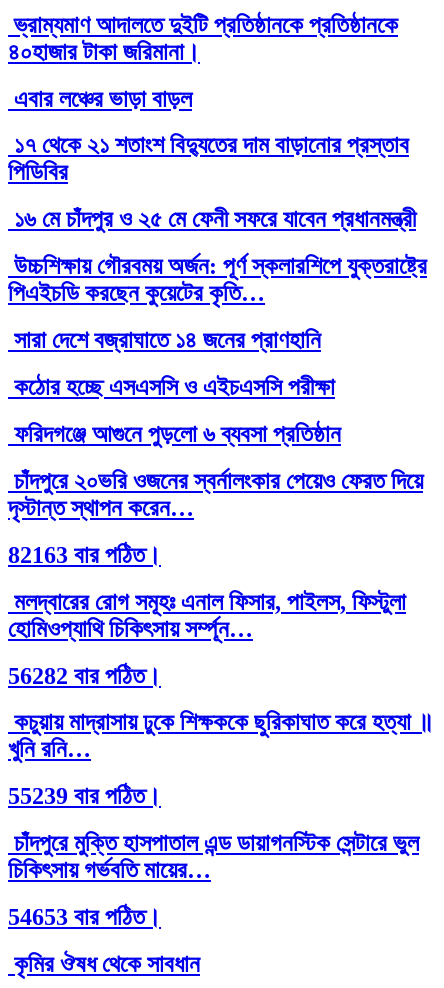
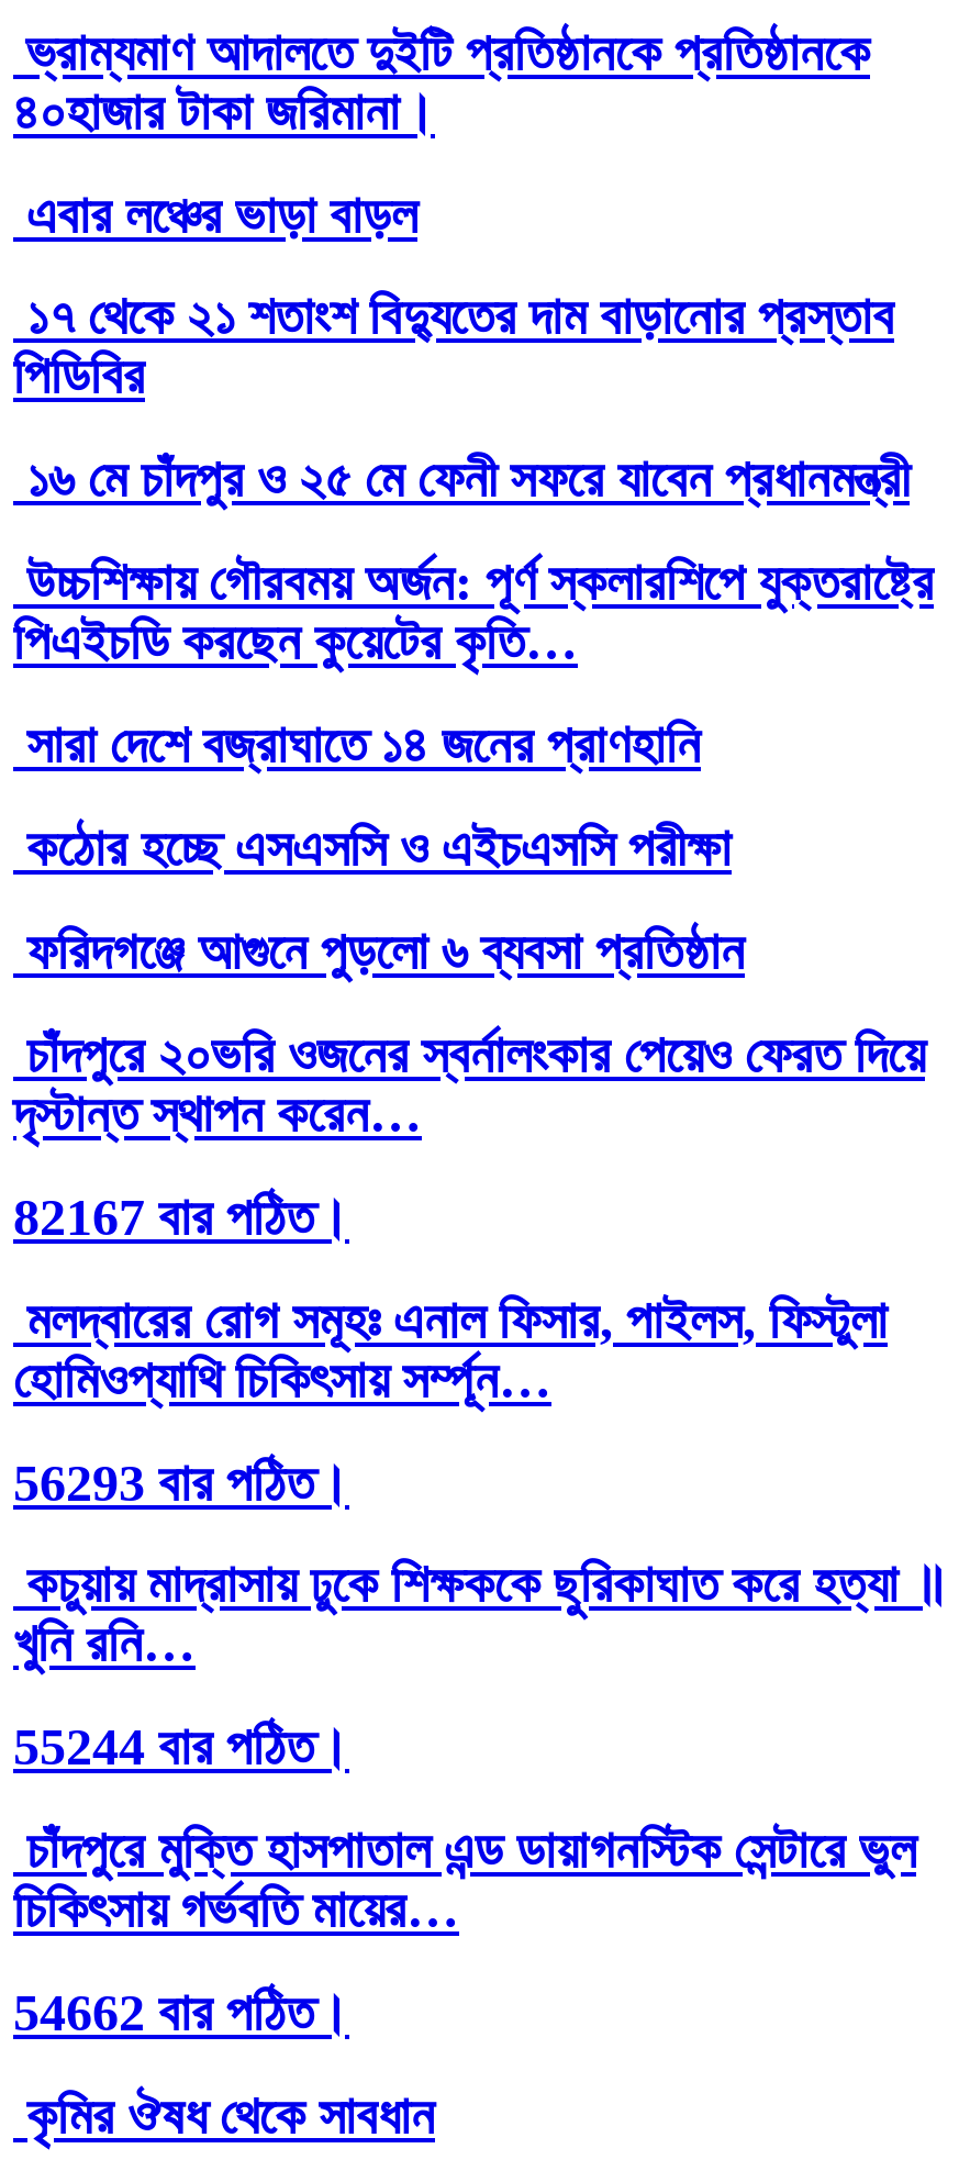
[8,542,161,568] 82163 বার পঠিত। -> [13,1188,349,1245] 82167 বার পঠিত।
[8,663,161,689] 56282 বার পঠিত। -> [13,1454,349,1511] 56293 বার পঠিত।
[8,783,161,809] 55239 বার পঠিত। -> [13,1719,349,1776] 55244 বার পঠিত।
[8,904,161,930] 54653 বার পঠিত। -> [13,1985,349,2042] 54662 বার পঠিত।

